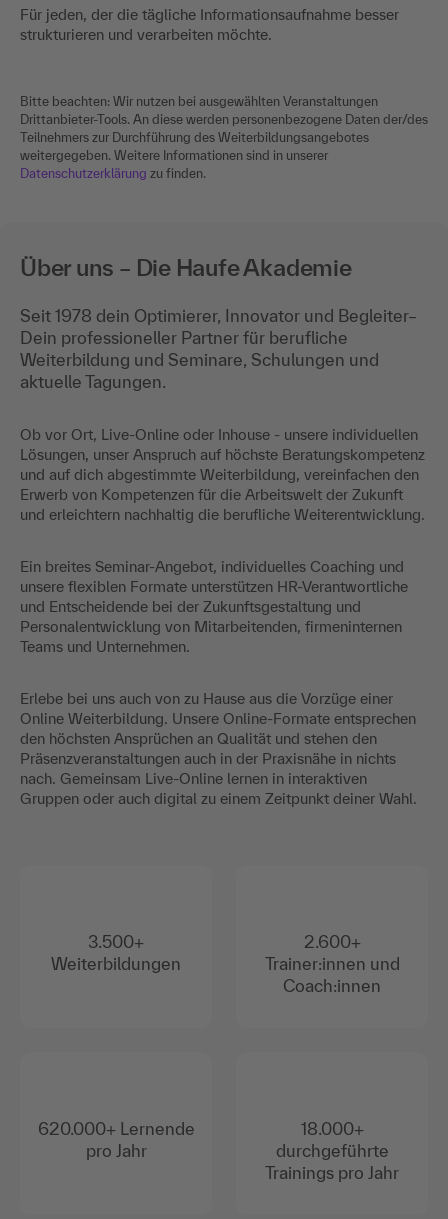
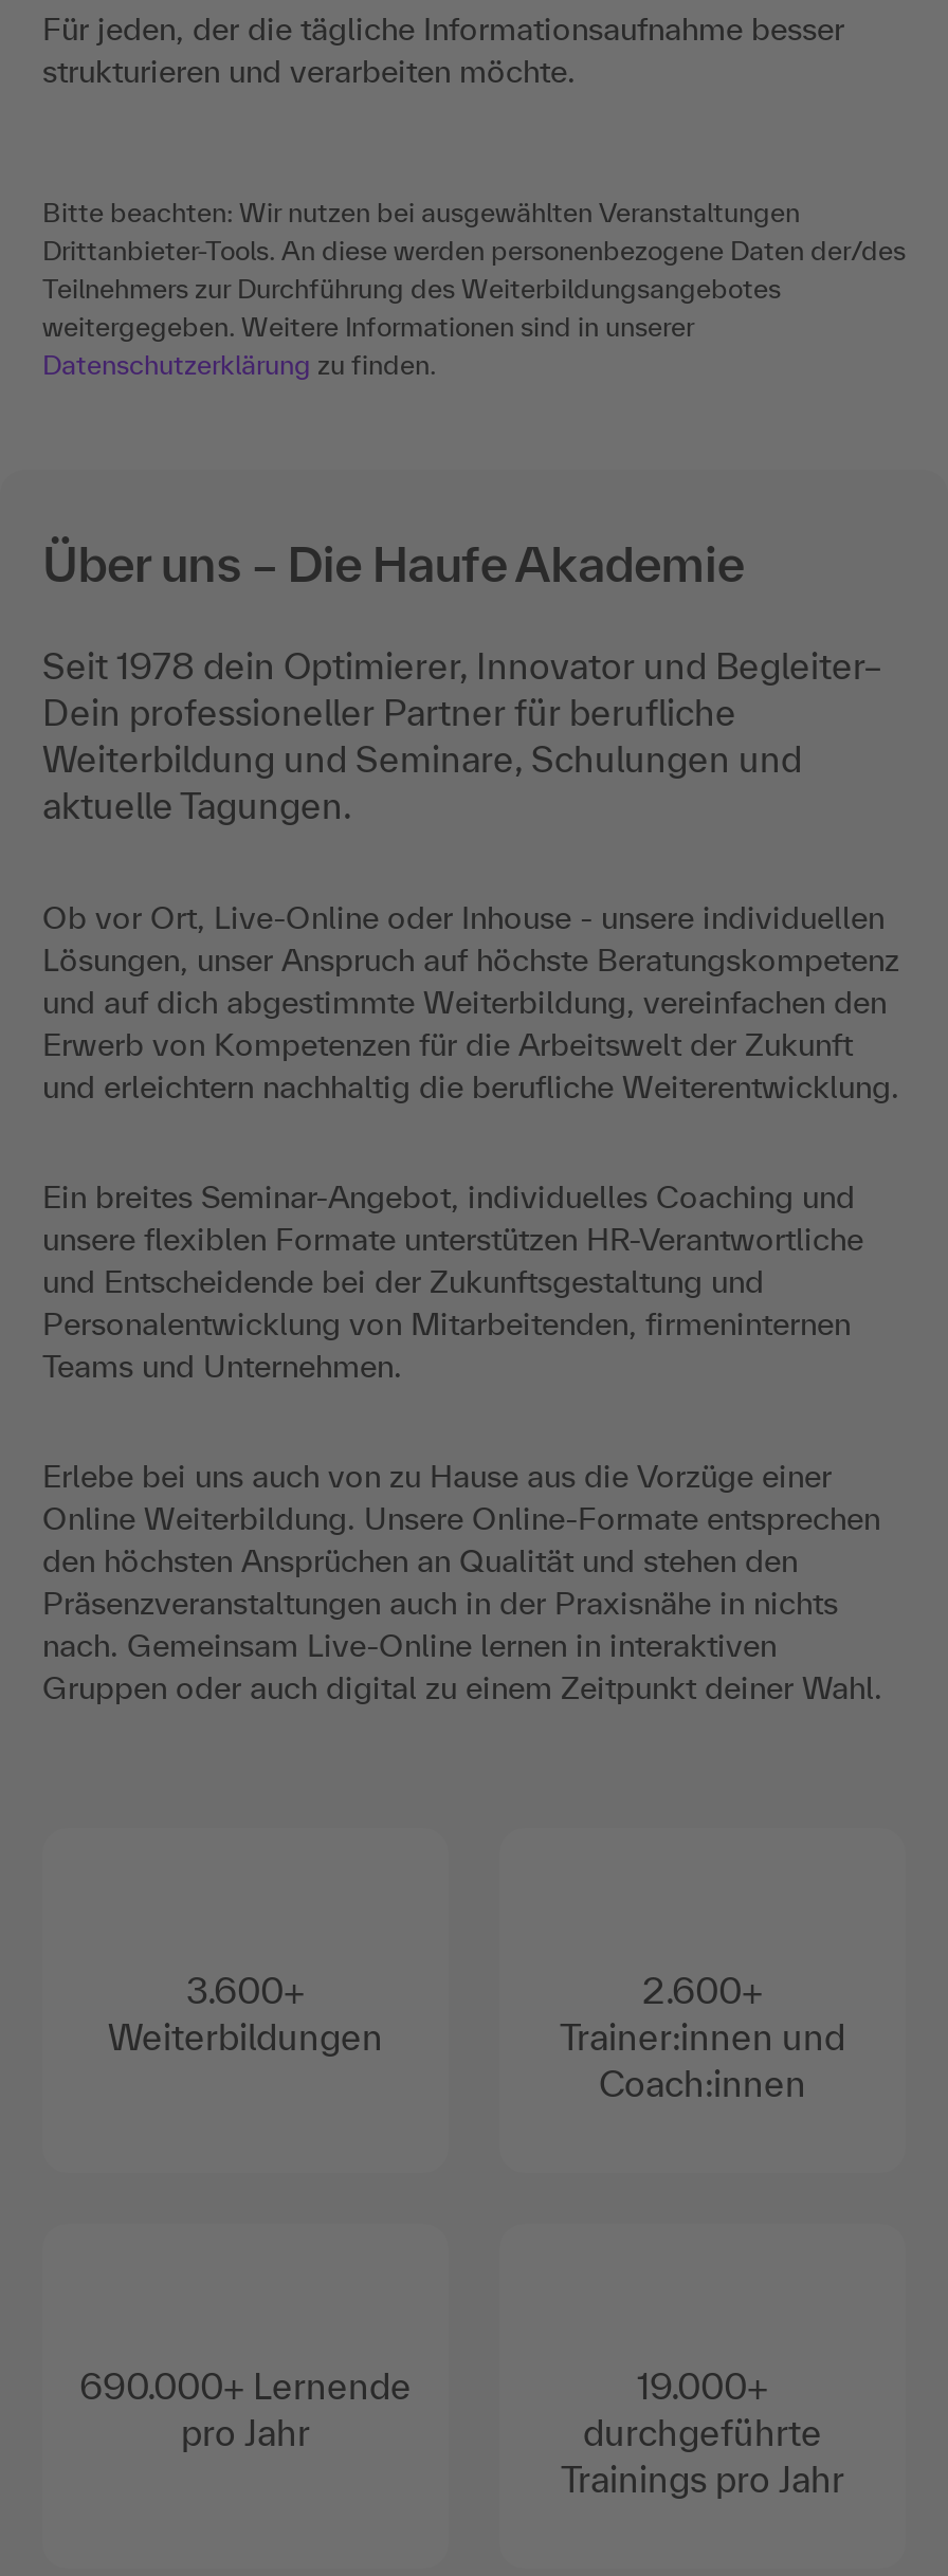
[88,932,144,951] 3.500+ -> [186,1970,305,2010] 3.600+
[37,1119,194,1138] 620.000+ Lernende -> [79,2366,412,2406] 690.000+ Lernende
[300,1119,363,1138] 18.000+ -> [637,2366,768,2406] 19.000+

